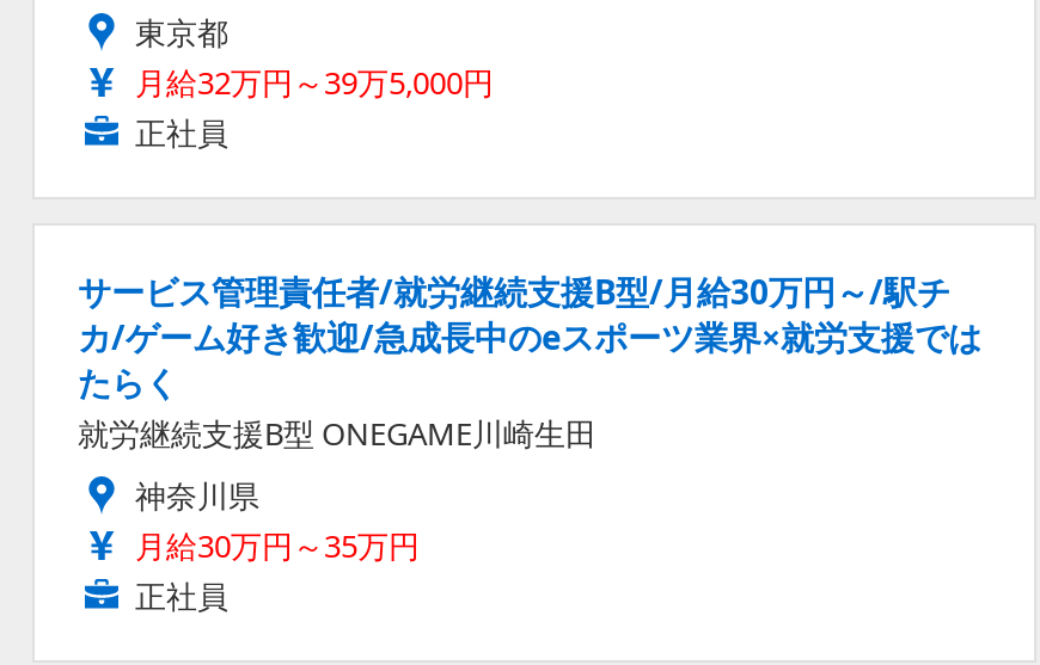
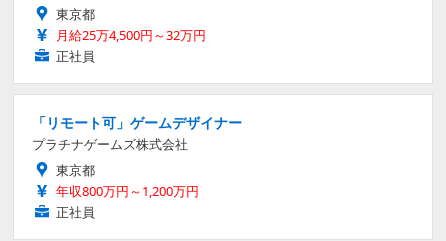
[135,61,494,104] 月給32万円～39万5,000円 -> [56,26,206,44] 月給25万4,500円～32万円
[78,269,981,567] サービス管理責任者/就労継続支援B型/月給30万円～/駅チ | カ/ゲーム好き歓迎/急成長中のeスポーツ業界×就労支援では | たらく | 就労継続支援B型 ONEGAME川崎生田 | 神奈川県 | 月給30万円～35万円 -> [32,113,242,200] 「リモート可」ゲームデザイナー | プラチナゲームズ株式会社 | 東京都 | 年収800万円～1,200万円

